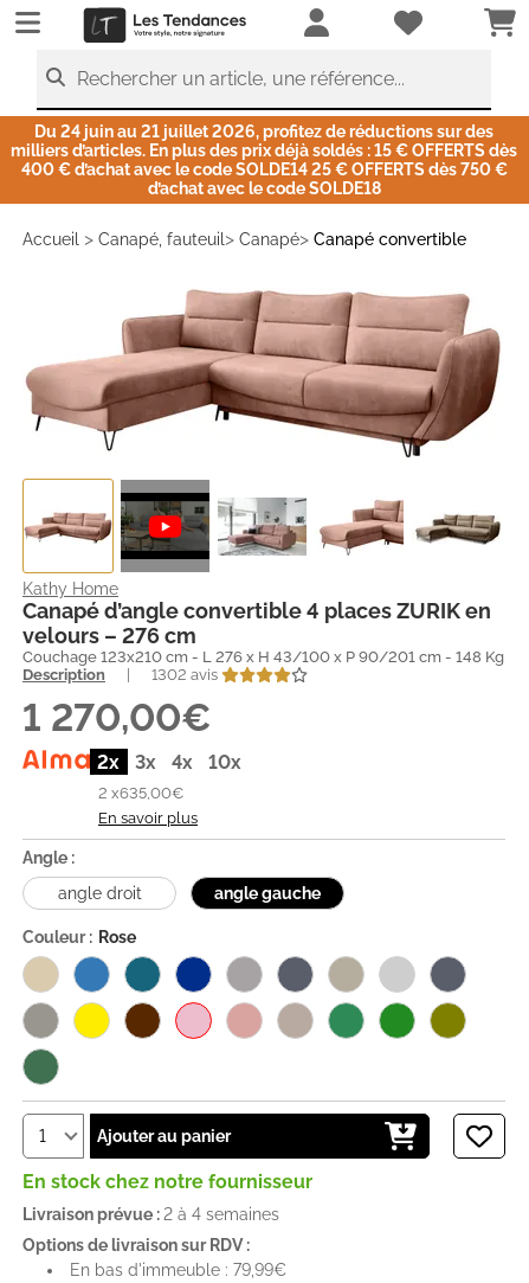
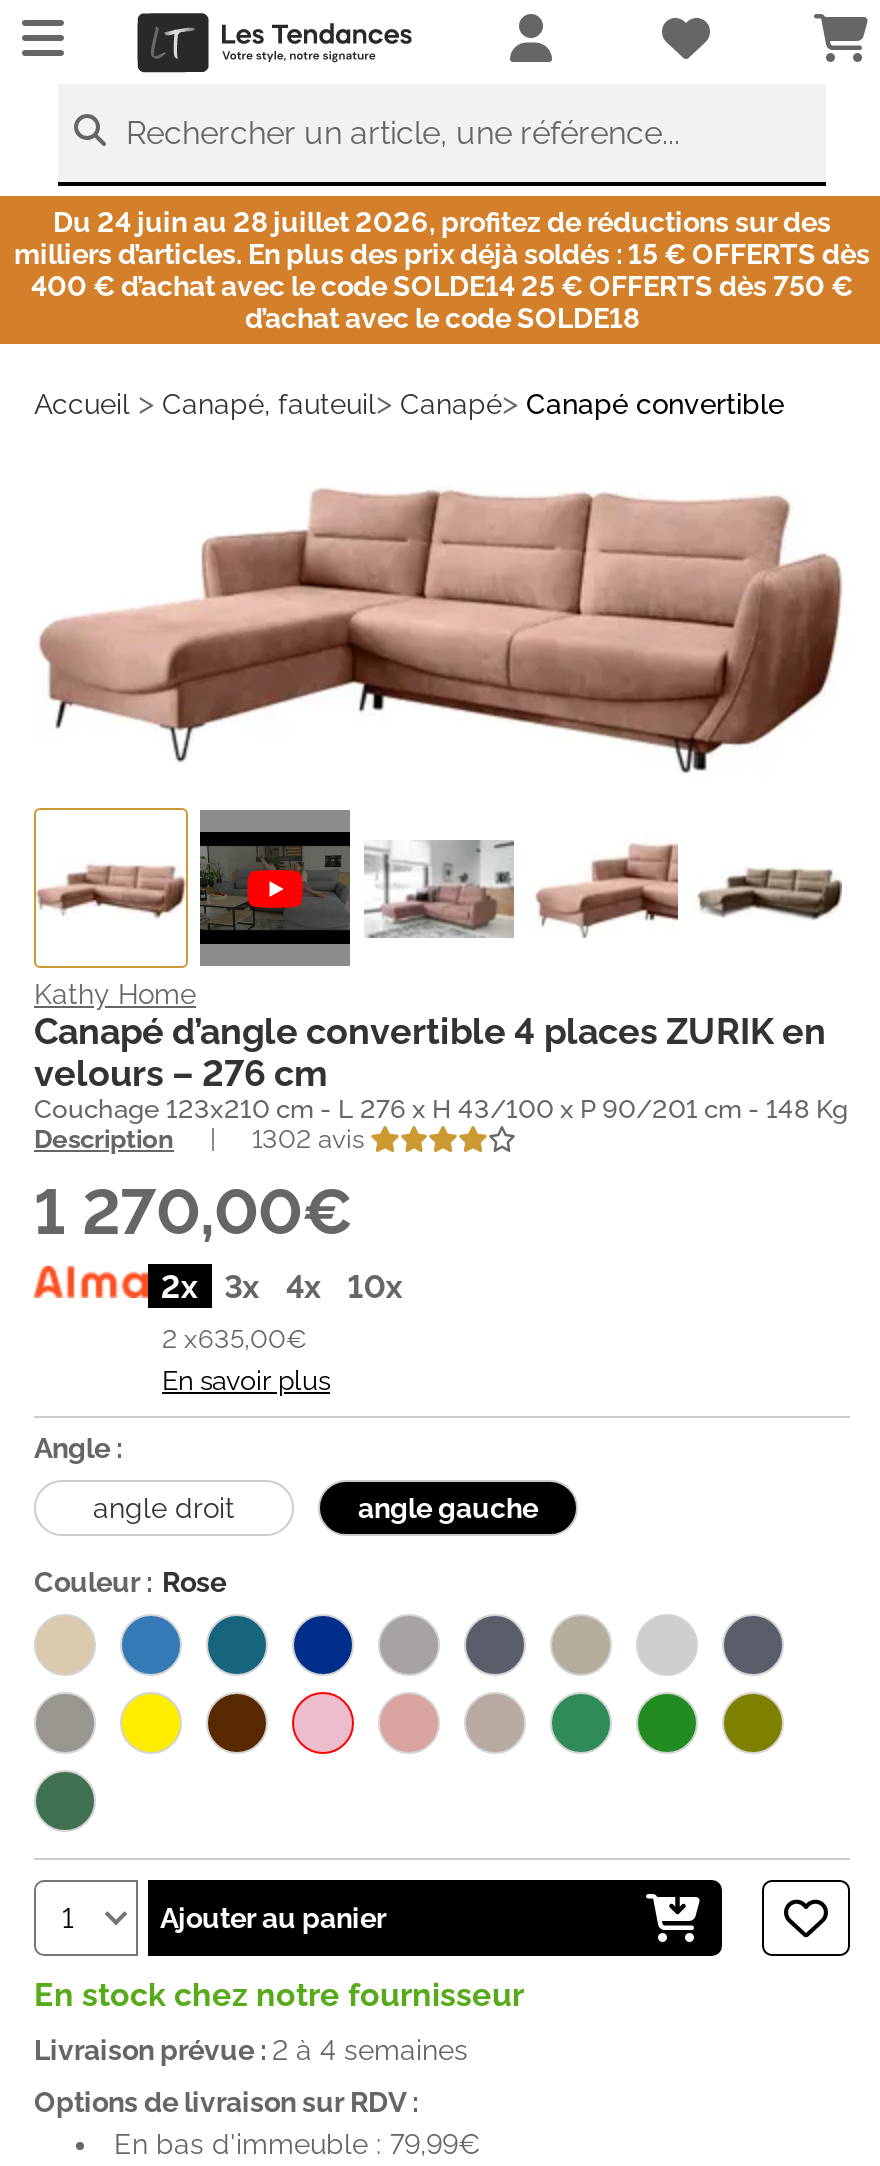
[34,122,493,141] Du 24 juin au 21 juillet 2026, profitez de réductions sur des -> [53,206,831,238] Du 24 juin au 28 juillet 2026, profitez de réductions sur des

